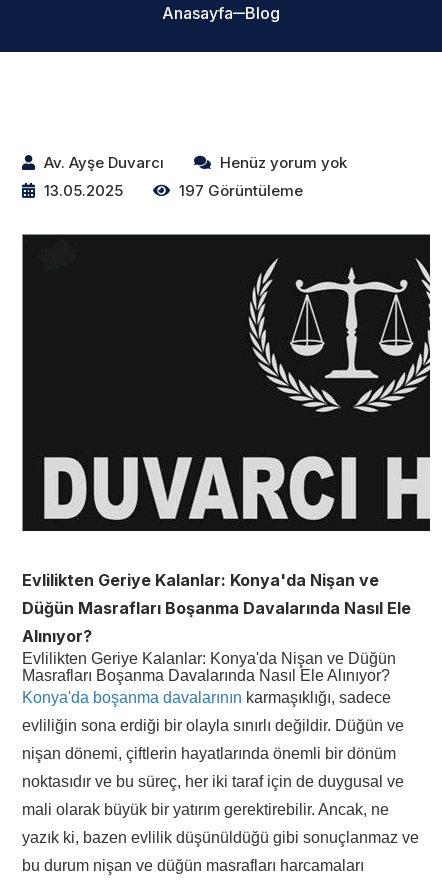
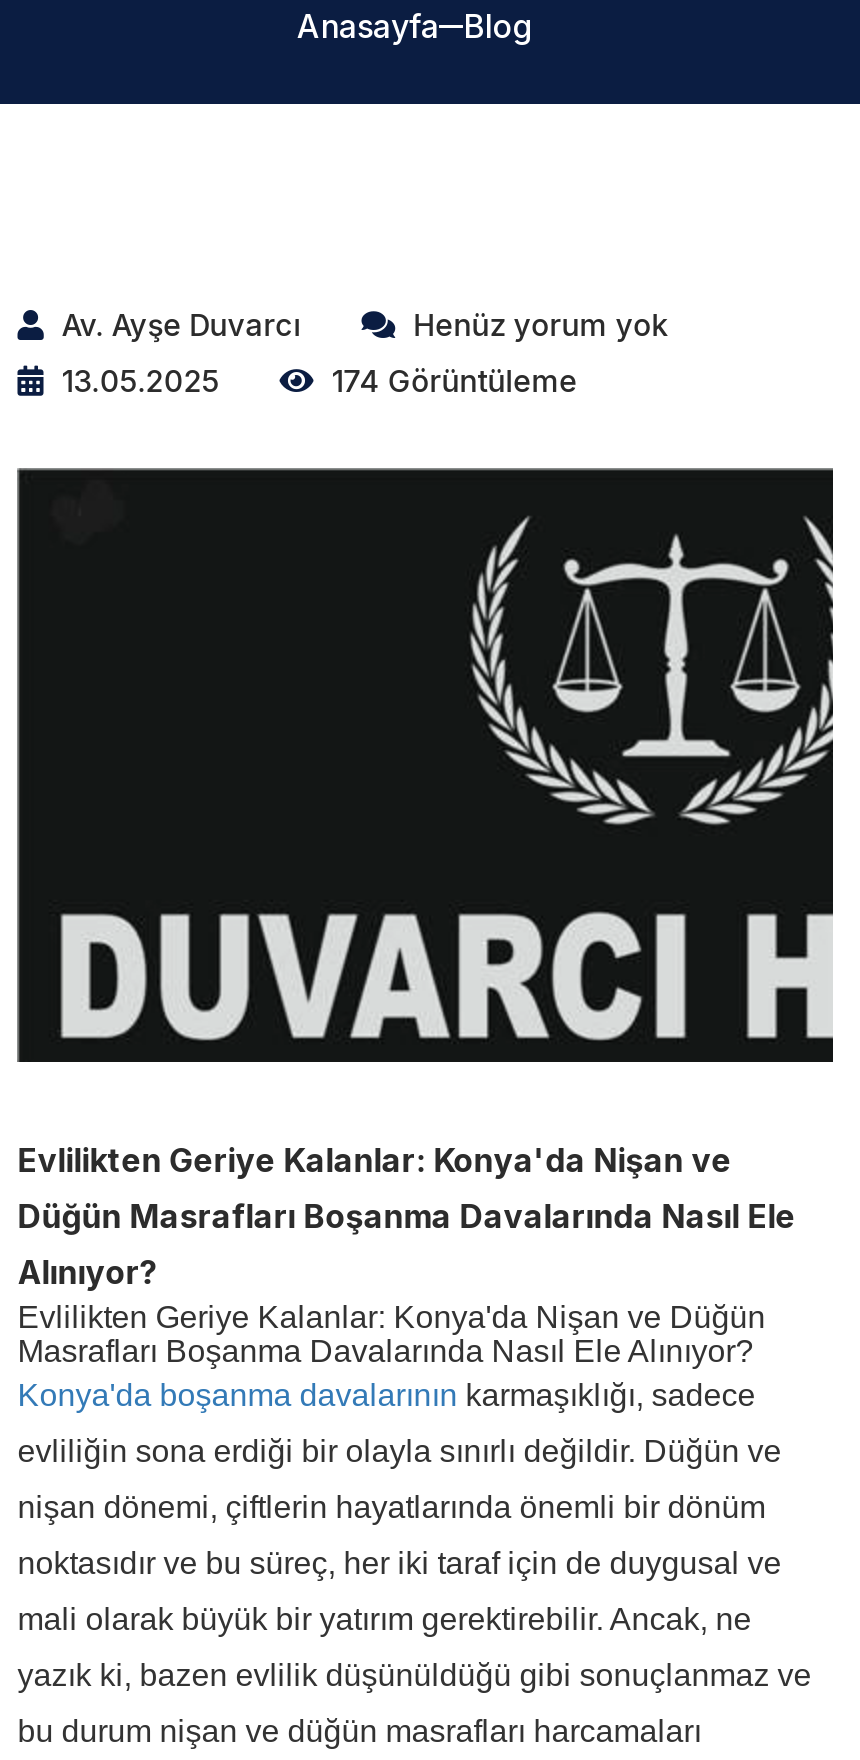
[175,181,303,200] 197 Görüntüleme -> [323,362,577,400] 174 Görüntüleme

